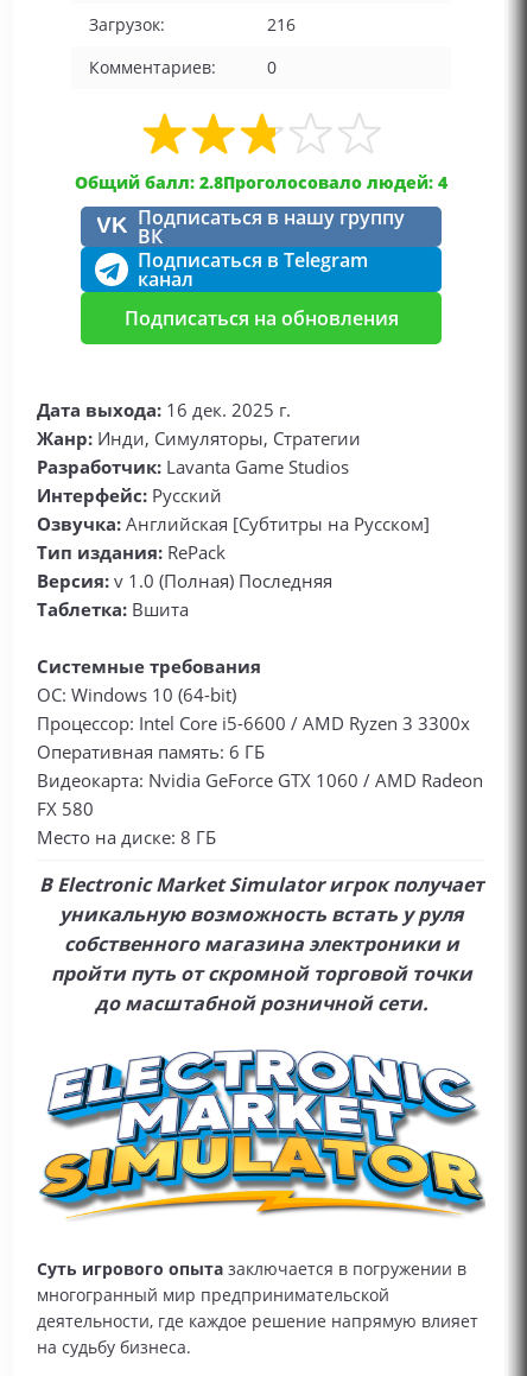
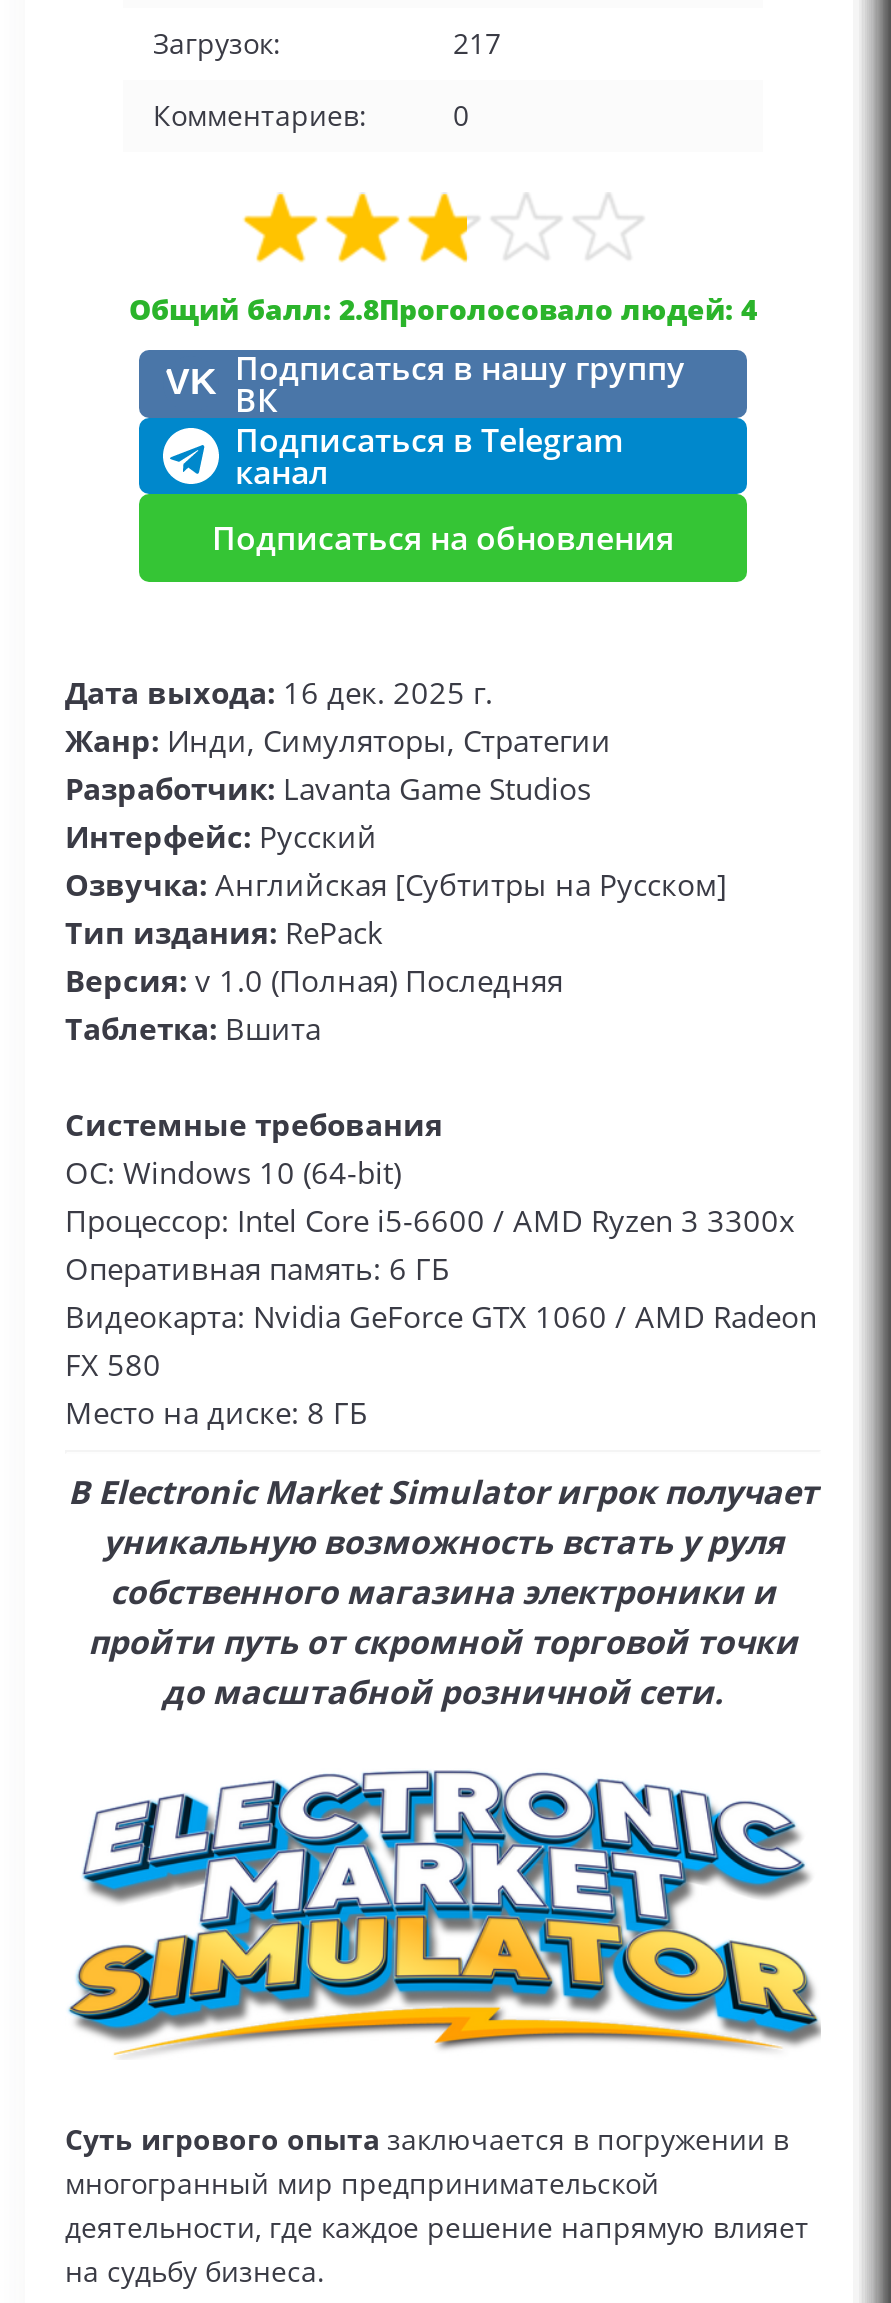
[267,13,296,36] 216 -> [453,24,501,62] 217

